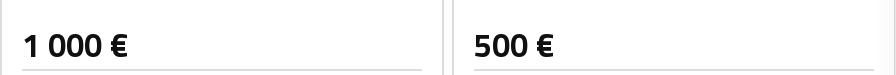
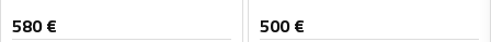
[22,20,130,68] 1 000 € -> [12,12,57,38] 580 €

